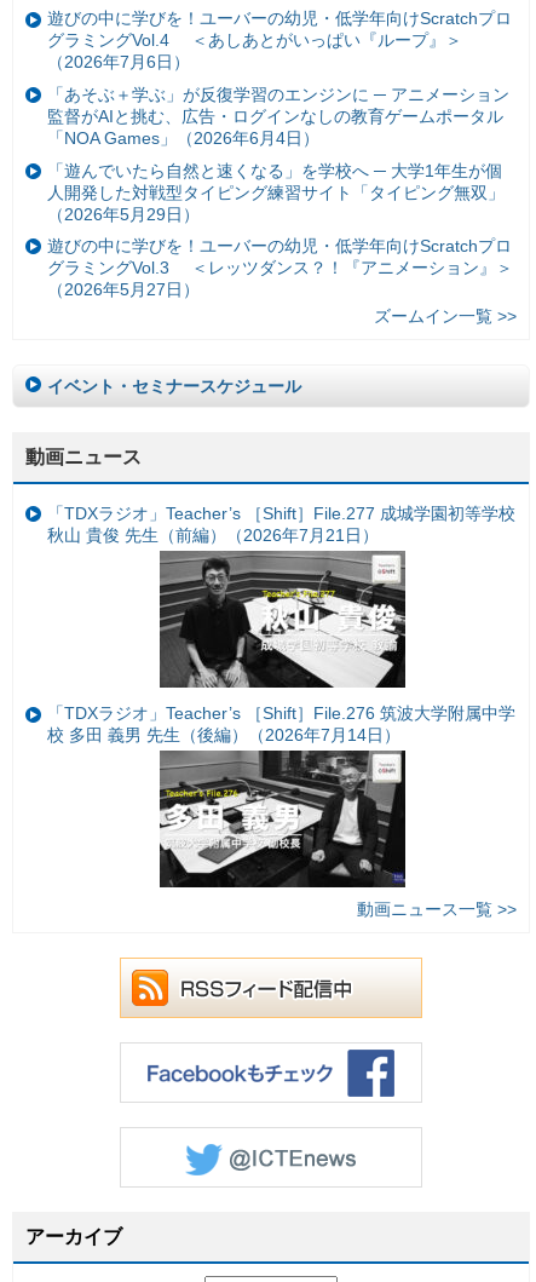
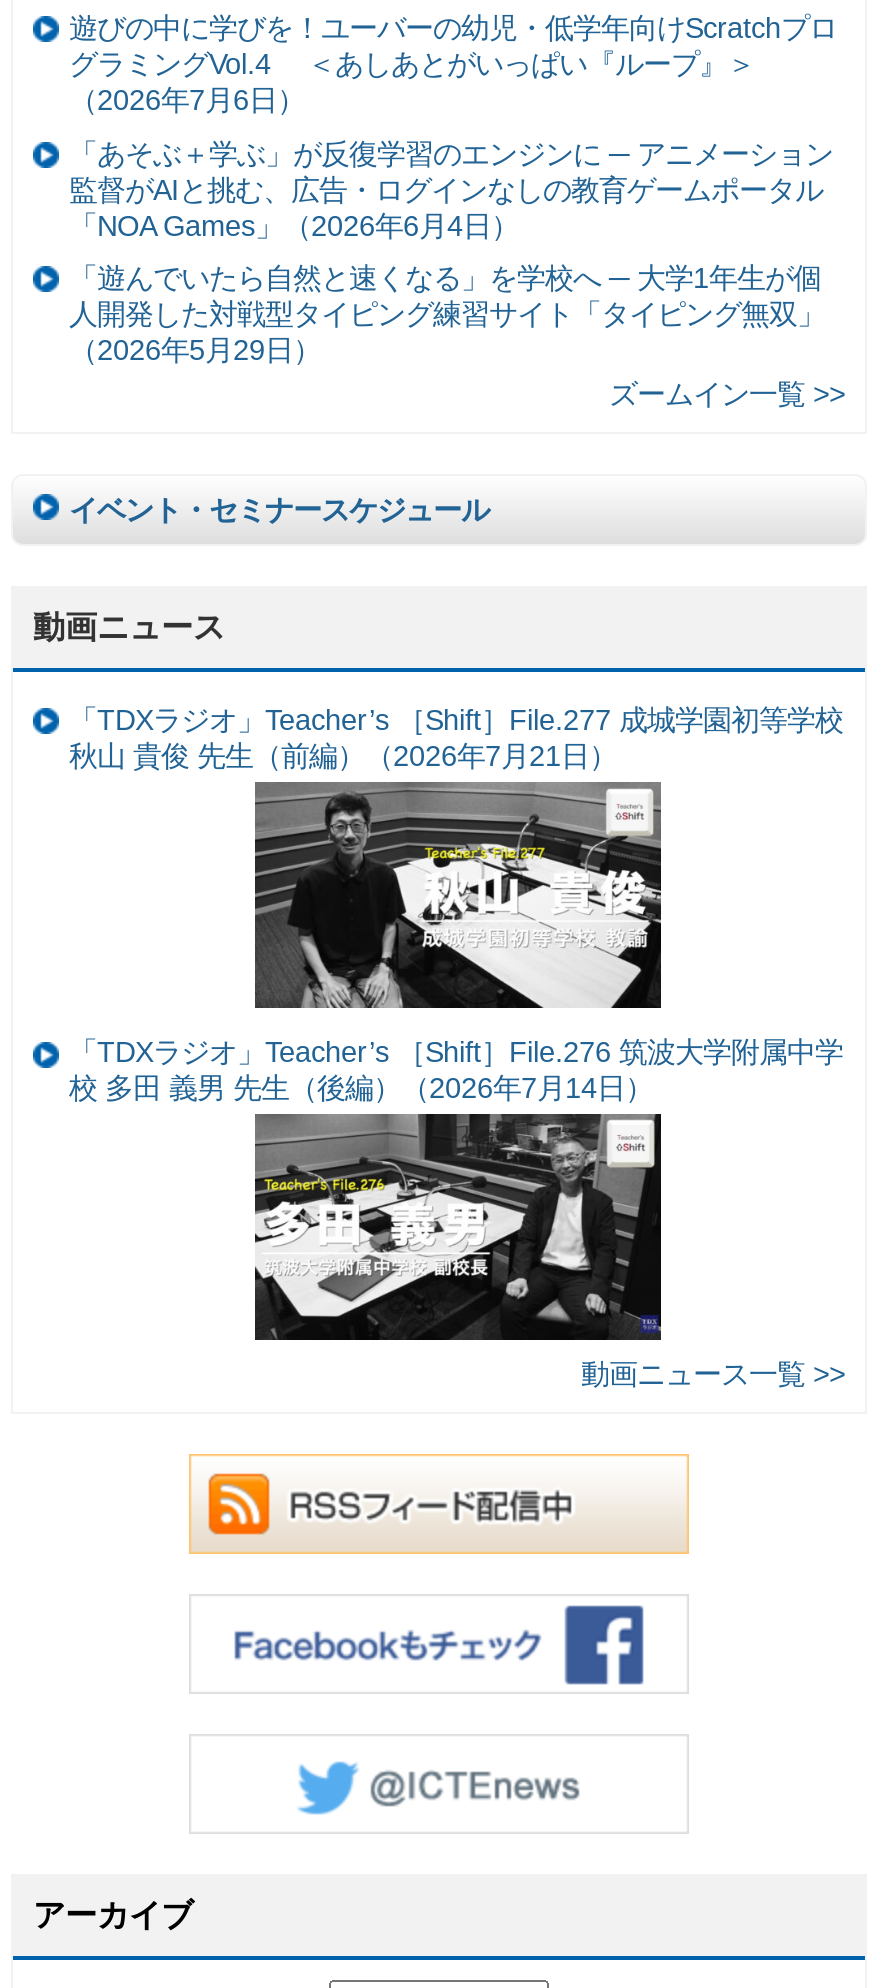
[47,236,513,299] 遊びの中に学びを！ユーバーの幼児・低学年向けScratchプロ | グラミングVol.3 ＜レッツダンス？！『アニメーション』＞ | （2026年5月27日） -> none

